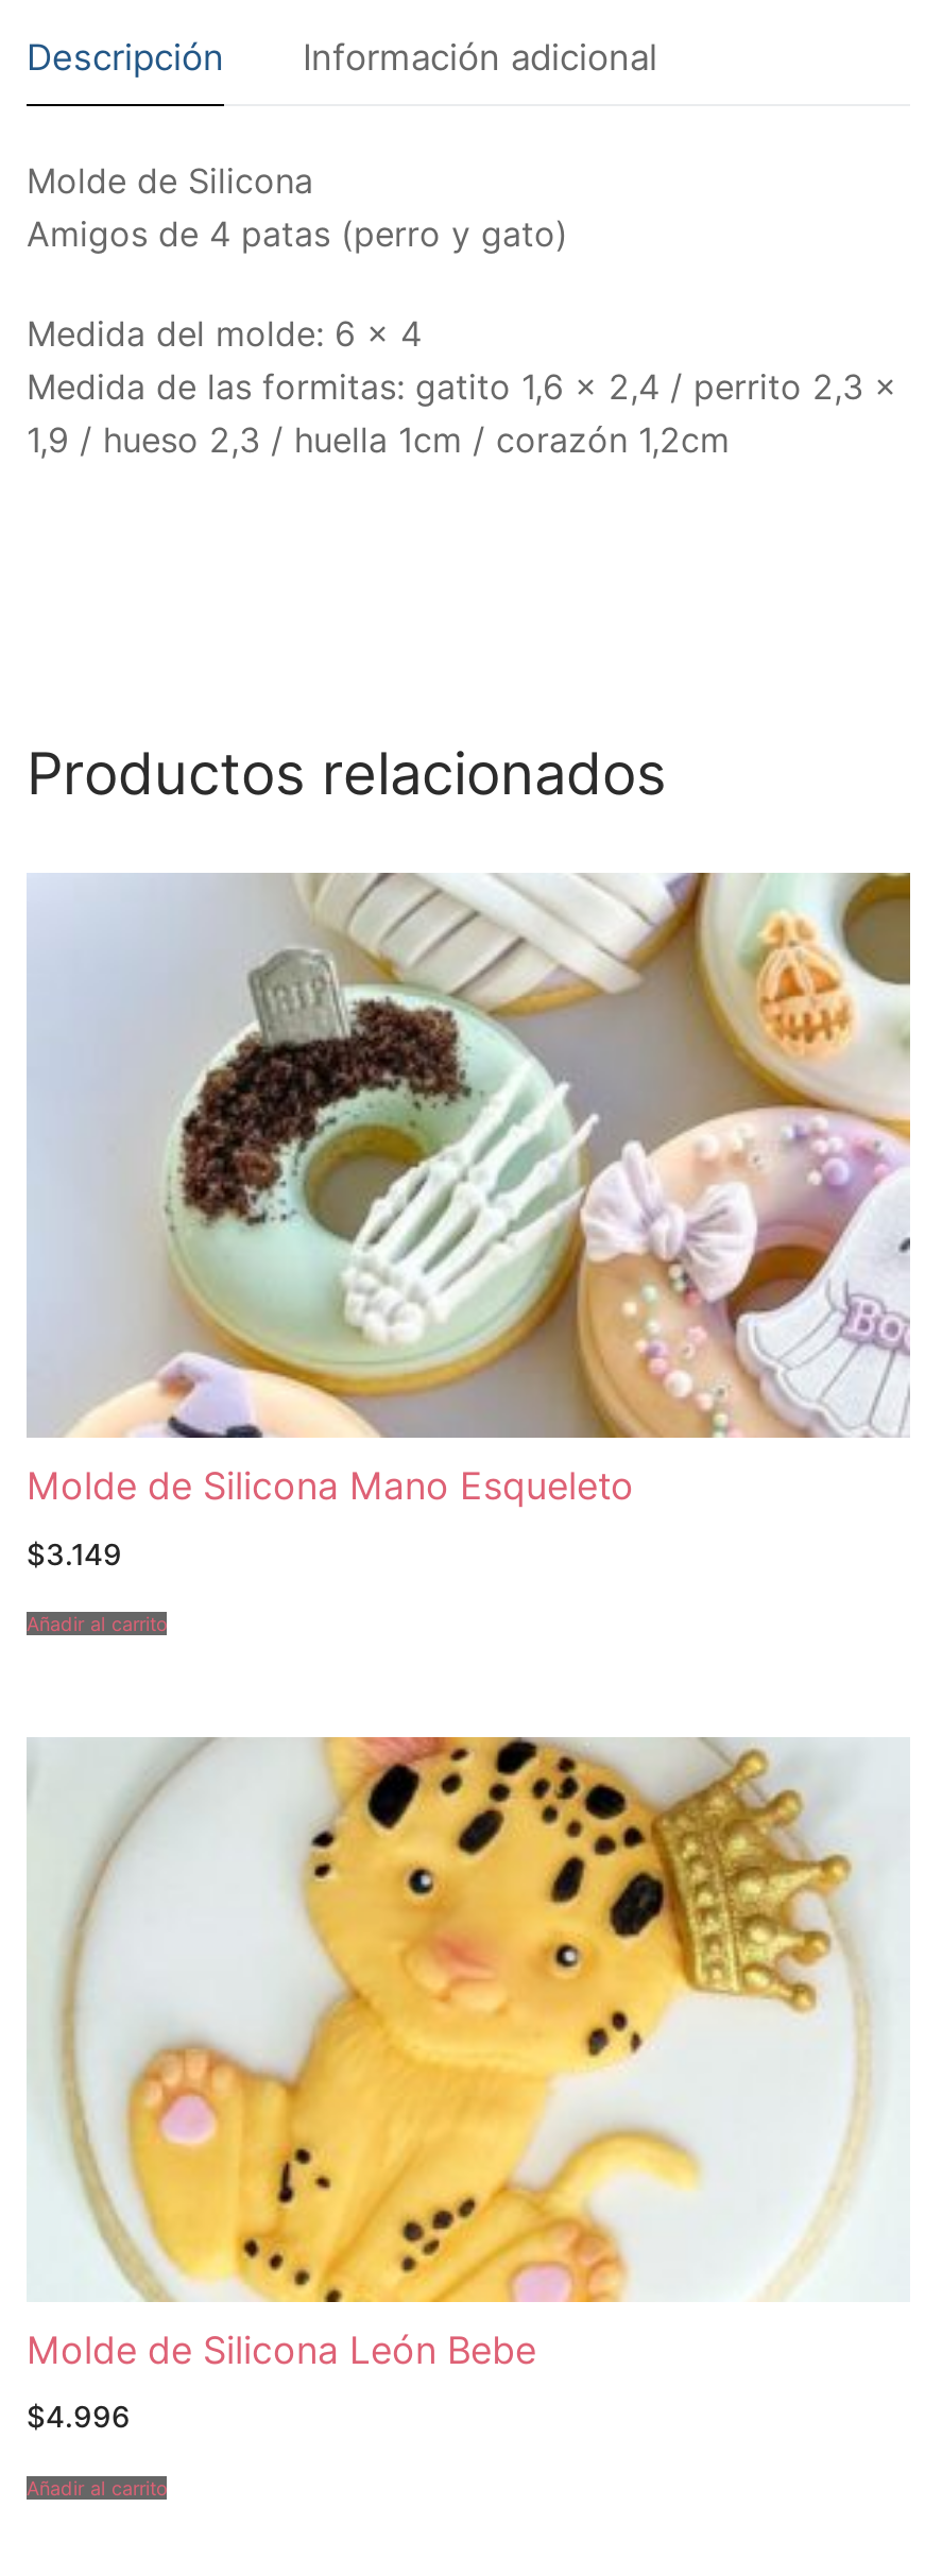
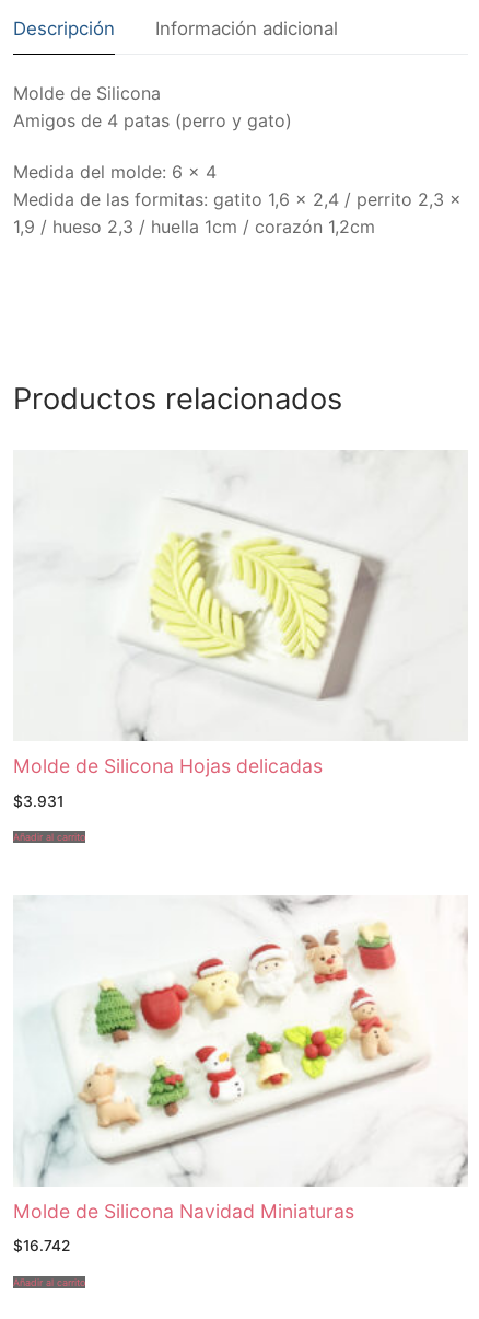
[27,871,912,1509] [image] | Molde de Silicona Mano Esqueleto -> [13,450,468,778] [image] | Molde de Silicona Hojas delicadas
[27,1537,122,1571] $3.149 -> [13,792,63,810] $3.931
[27,1735,908,2373] [image] | Molde de Silicona León Bebe -> [13,895,469,1223] [image] | Molde de Silicona Navidad Miniaturas
[27,2401,131,2435] $4.996 -> [13,1237,70,1255] $16.742

